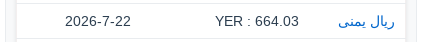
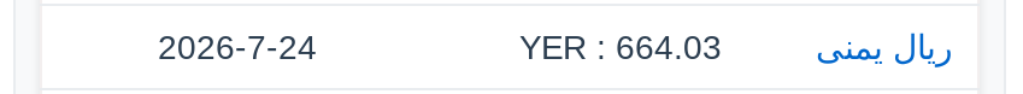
[65,13,131,29] 2026-7-22 -> [158,28,317,66] 2026-7-24

